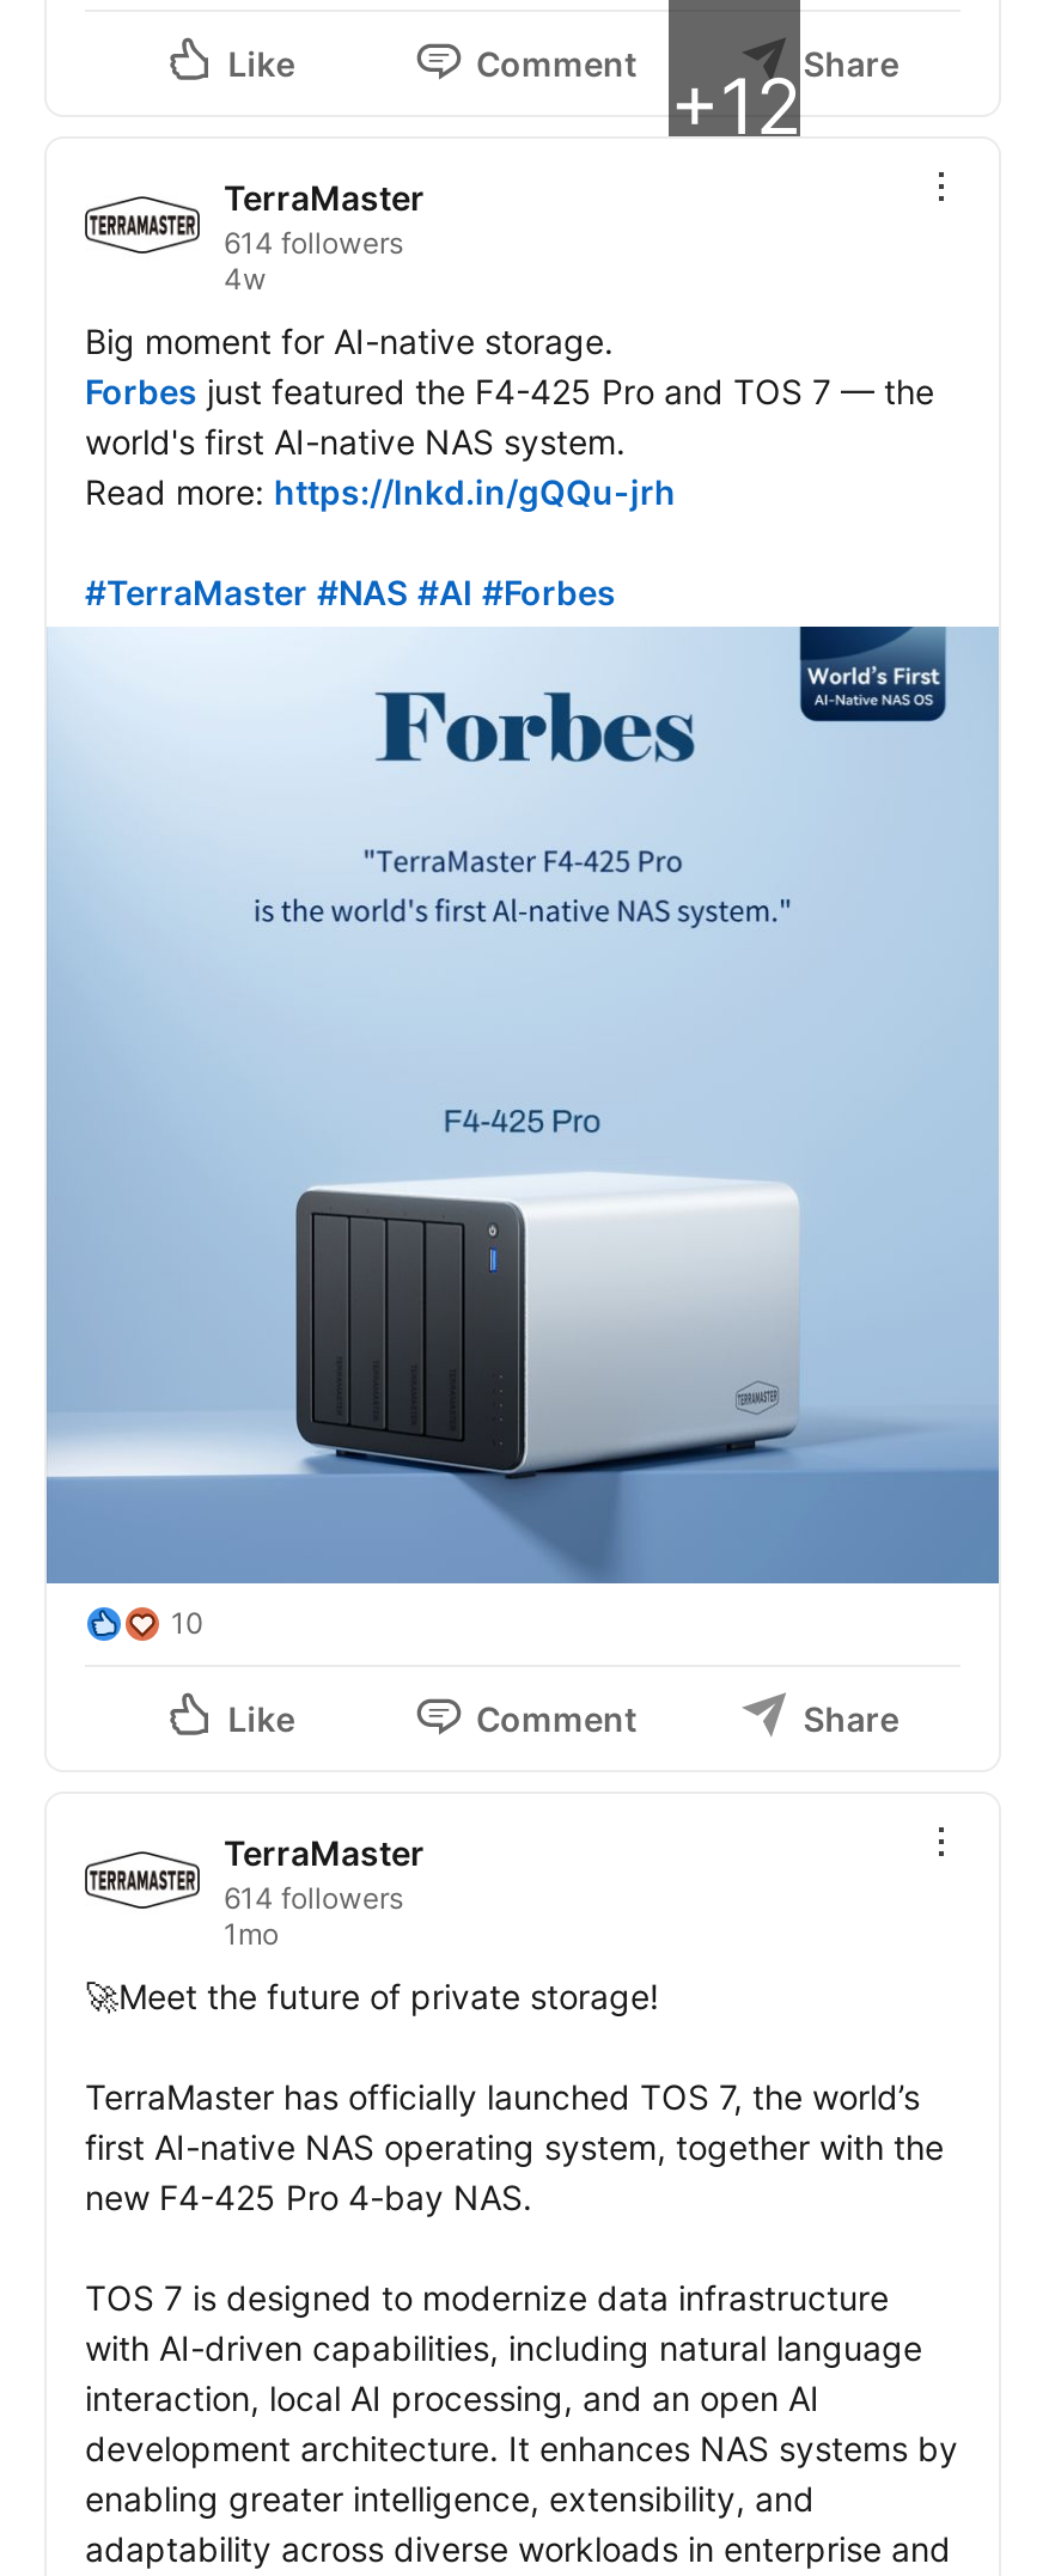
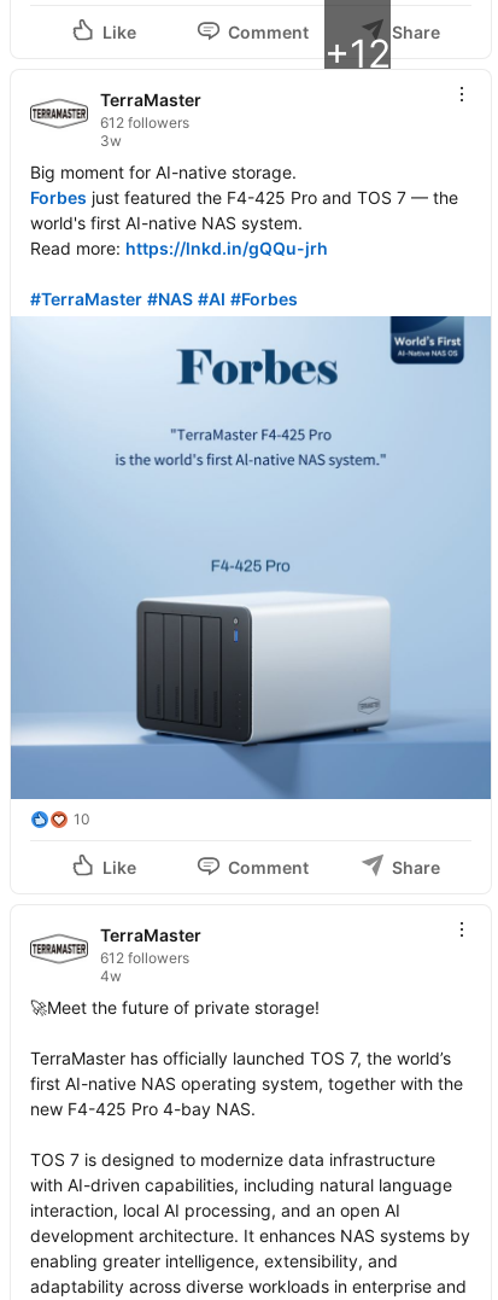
[224,226,403,297] 614 followers | 4w -> [100,114,189,150] 612 followers | 3w
[224,1881,403,1952] 614 followers | 1mo -> [100,949,189,985] 612 followers | 4w

